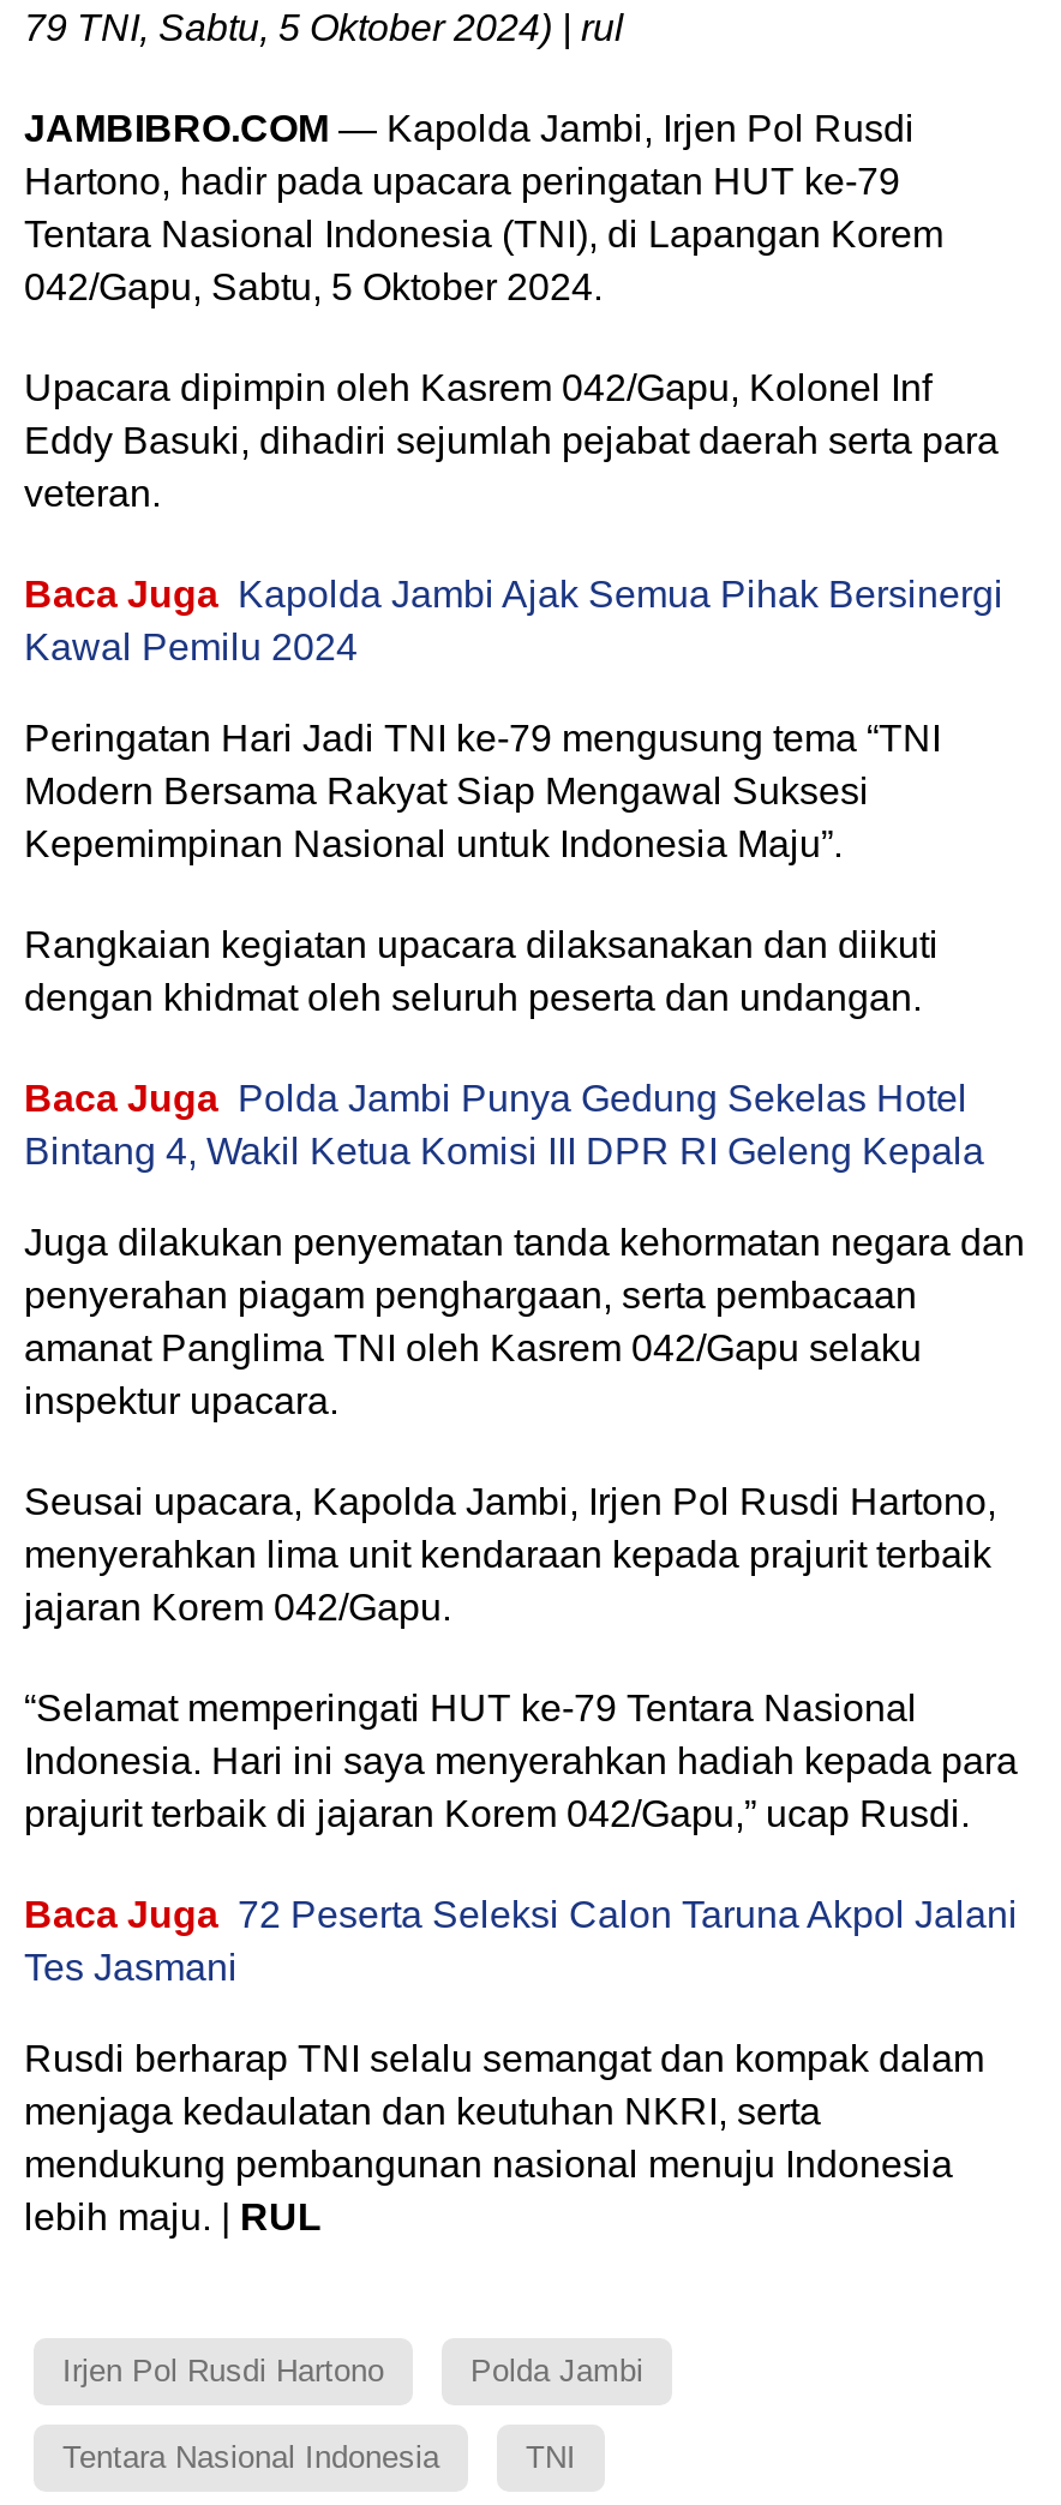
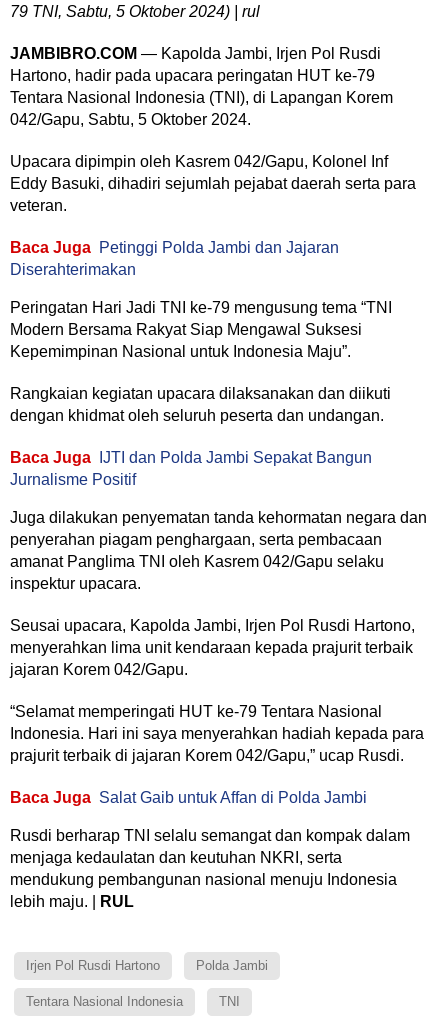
[24,575,1003,668] Baca Juga Kapolda Jambi Ajak Semua Pihak Bersinergi | Kawal Pemilu 2024 -> [10,239,339,278] Baca Juga Petinggi Polda Jambi dan Jajaran | Diserahterimakan
[24,1079,984,1172] Baca Juga Polda Jambi Punya Gedung Sekelas Hotel | Bintang 4, Wakil Ketua Komisi III DPR RI Geleng Kepala -> [10,449,372,488] Baca Juga IJTI dan Polda Jambi Sepakat Bangun | Jurnalisme Positif
[24,1895,1018,1989] Baca Juga 72 Peserta Seleksi Calon Taruna Akpol Jalani | Tes Jasmani -> [10,789,367,806] Baca Juga Salat Gaib untuk Affan di Polda Jambi

